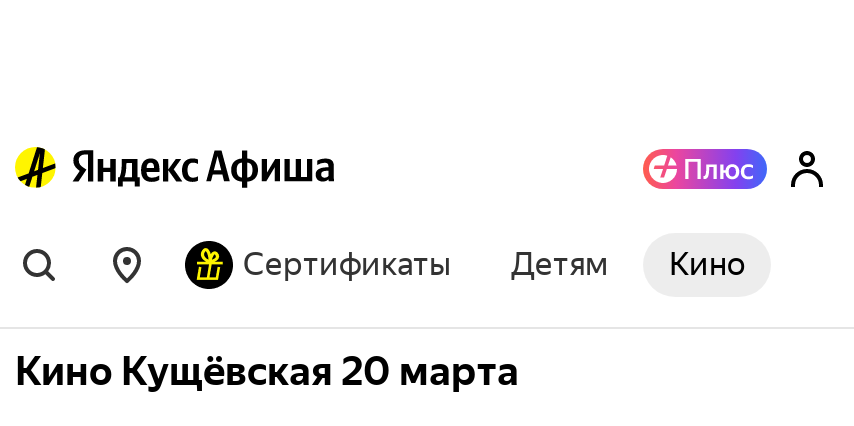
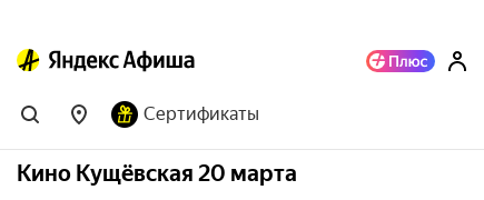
[511,245,745,283] Детям | Кино -> none

